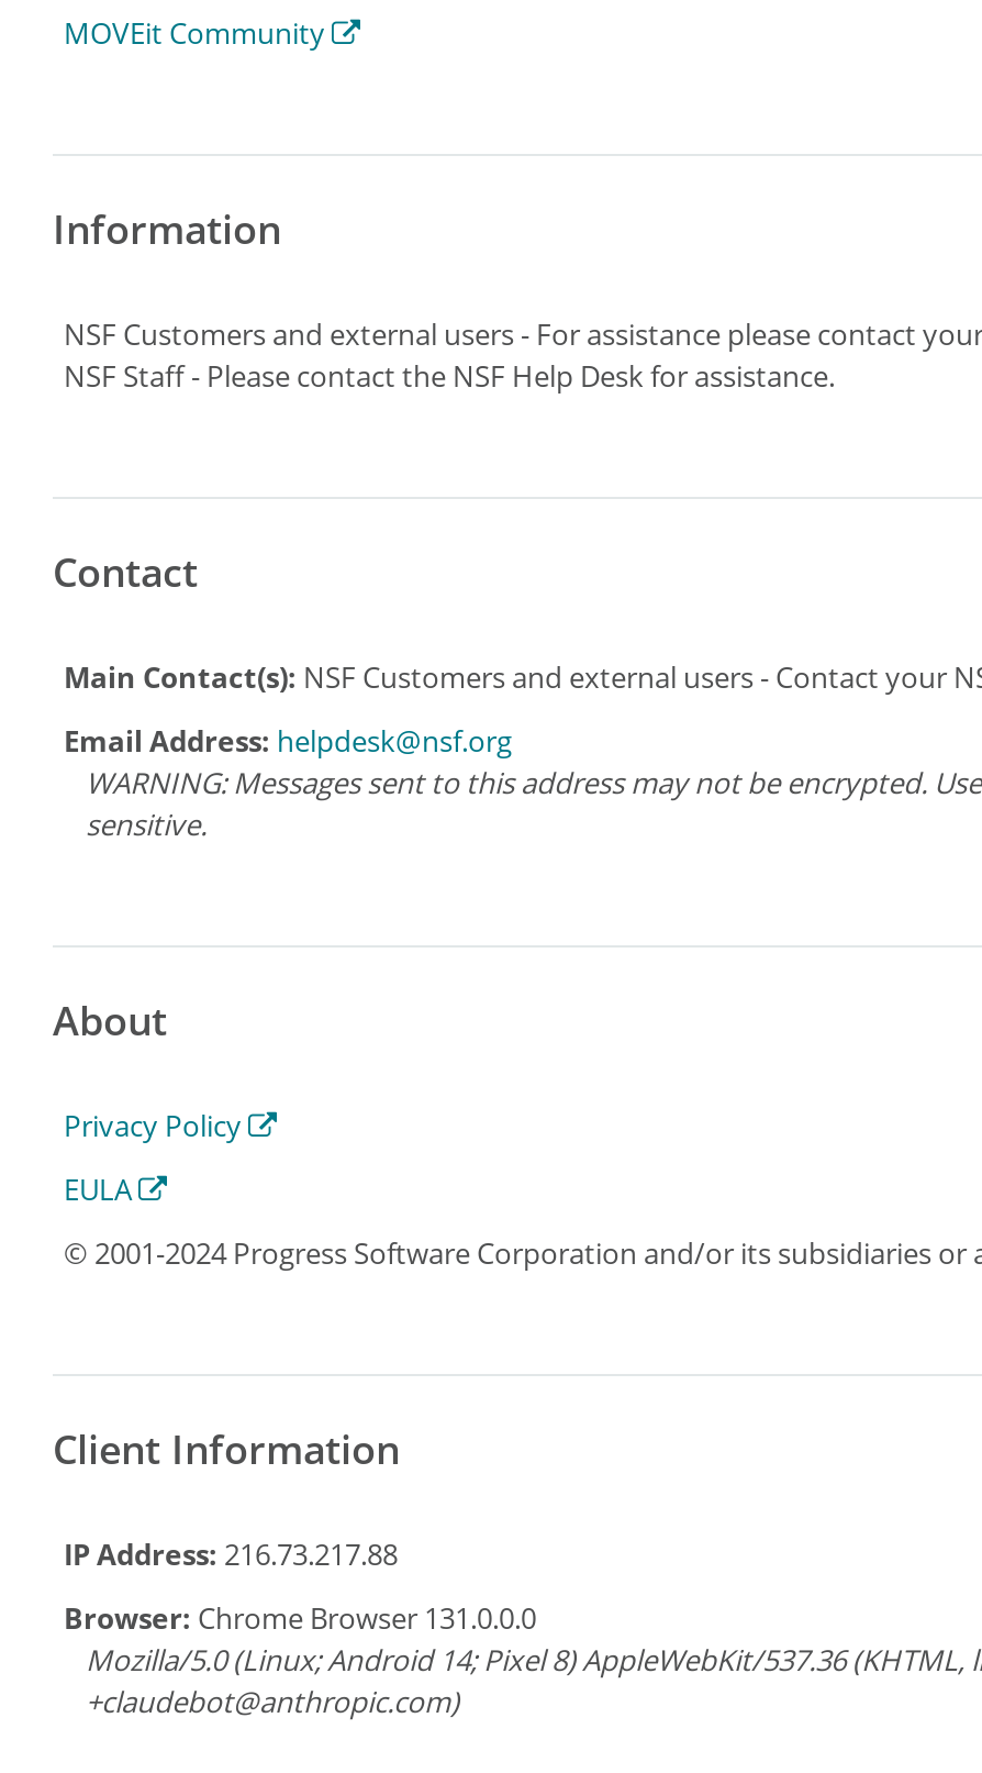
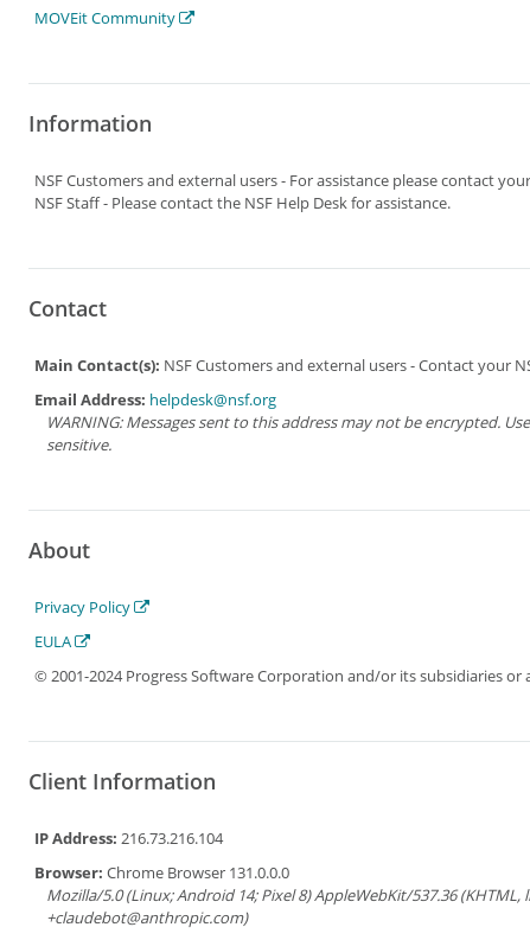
[64,1534,398,1574] IP Address: 216.73.217.88 -> [34,827,223,849] IP Address: 216.73.216.104

